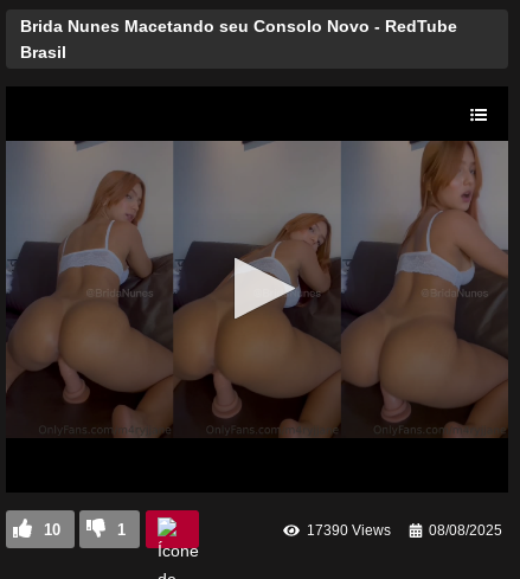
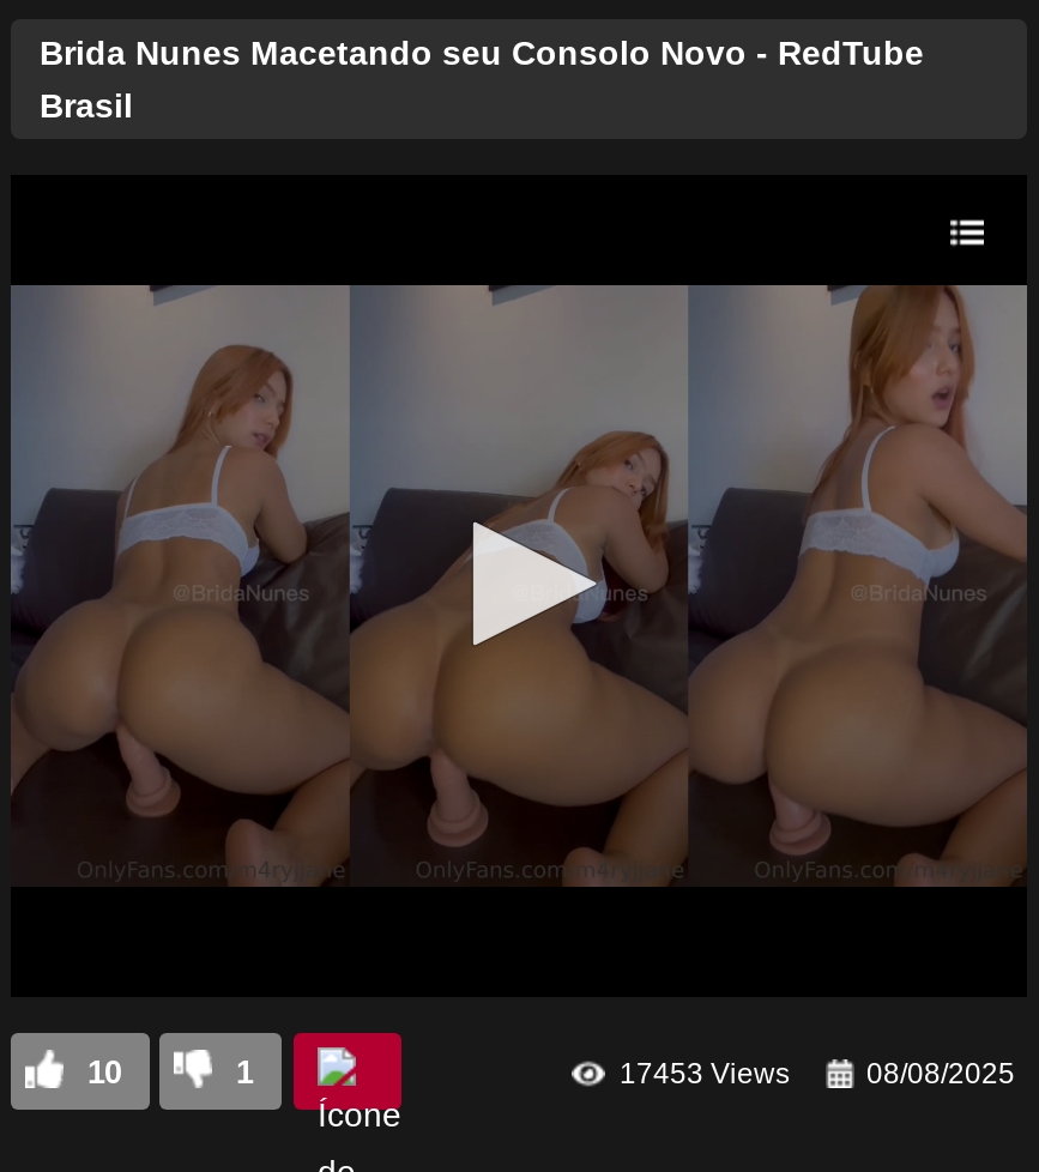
[307,523,391,539] 17390 Views -> [620,1058,790,1091] 17453 Views

